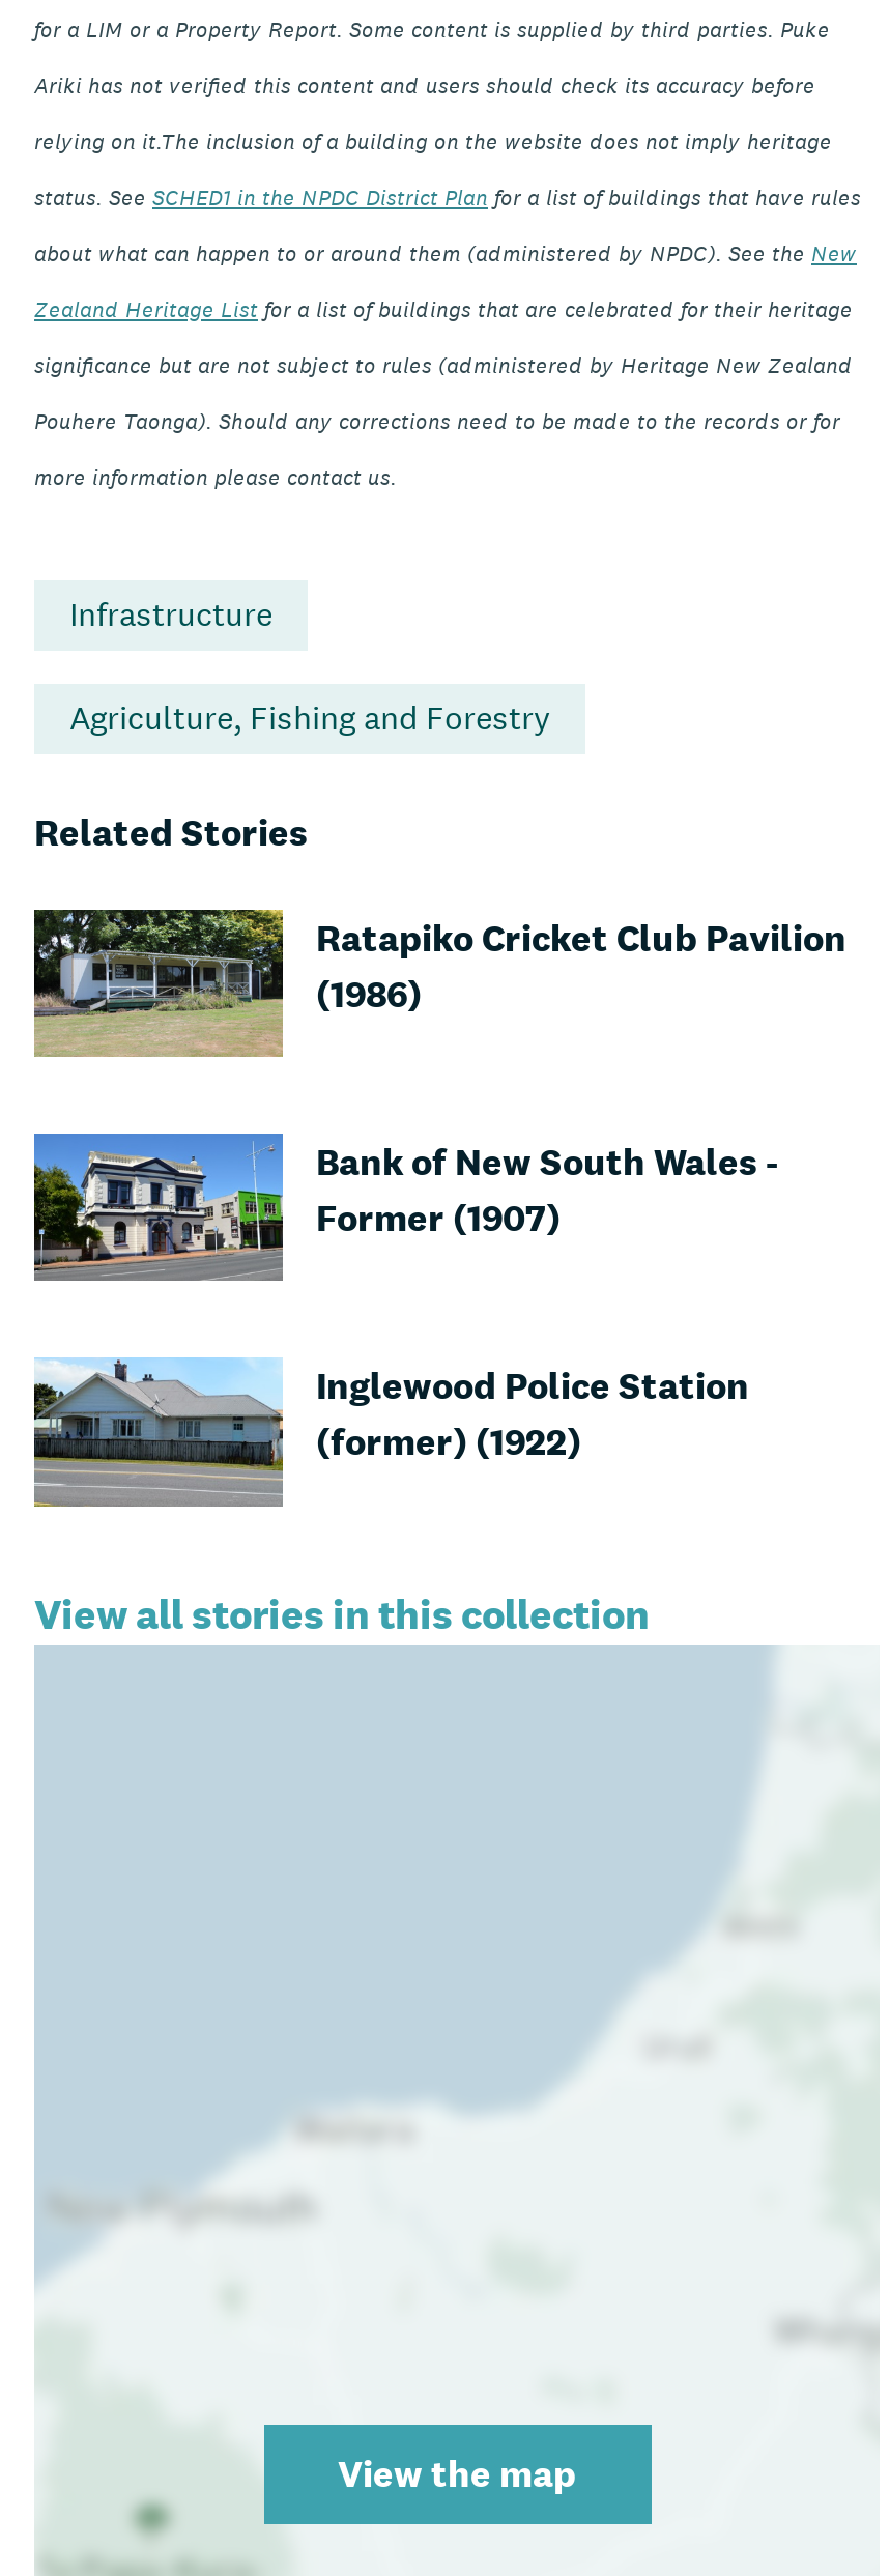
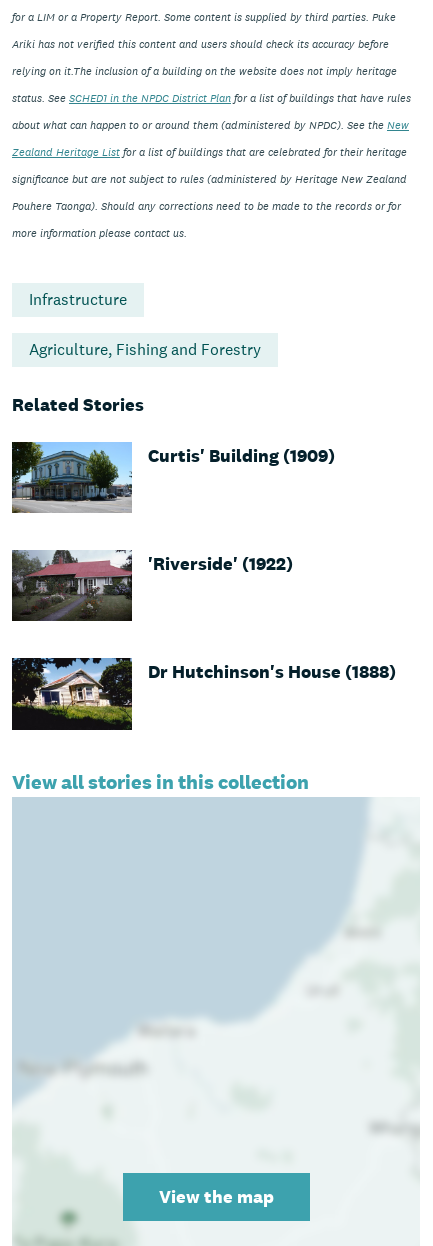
[32,908,846,1057] [image] | Ratapiko Cricket Club Pavilion | (1986) -> [11,441,335,513] [image] | Curtis' Building (1909)
[32,1132,778,1283] [image] | Bank of New South Wales - | Former (1907) -> [11,549,293,621] [image] | 'Riverside' (1922)
[32,1357,749,1509] [image] | Inglewood Police Station | (former) (1922) -> [11,657,396,731] [image] | Dr Hutchinson's House (1888)

